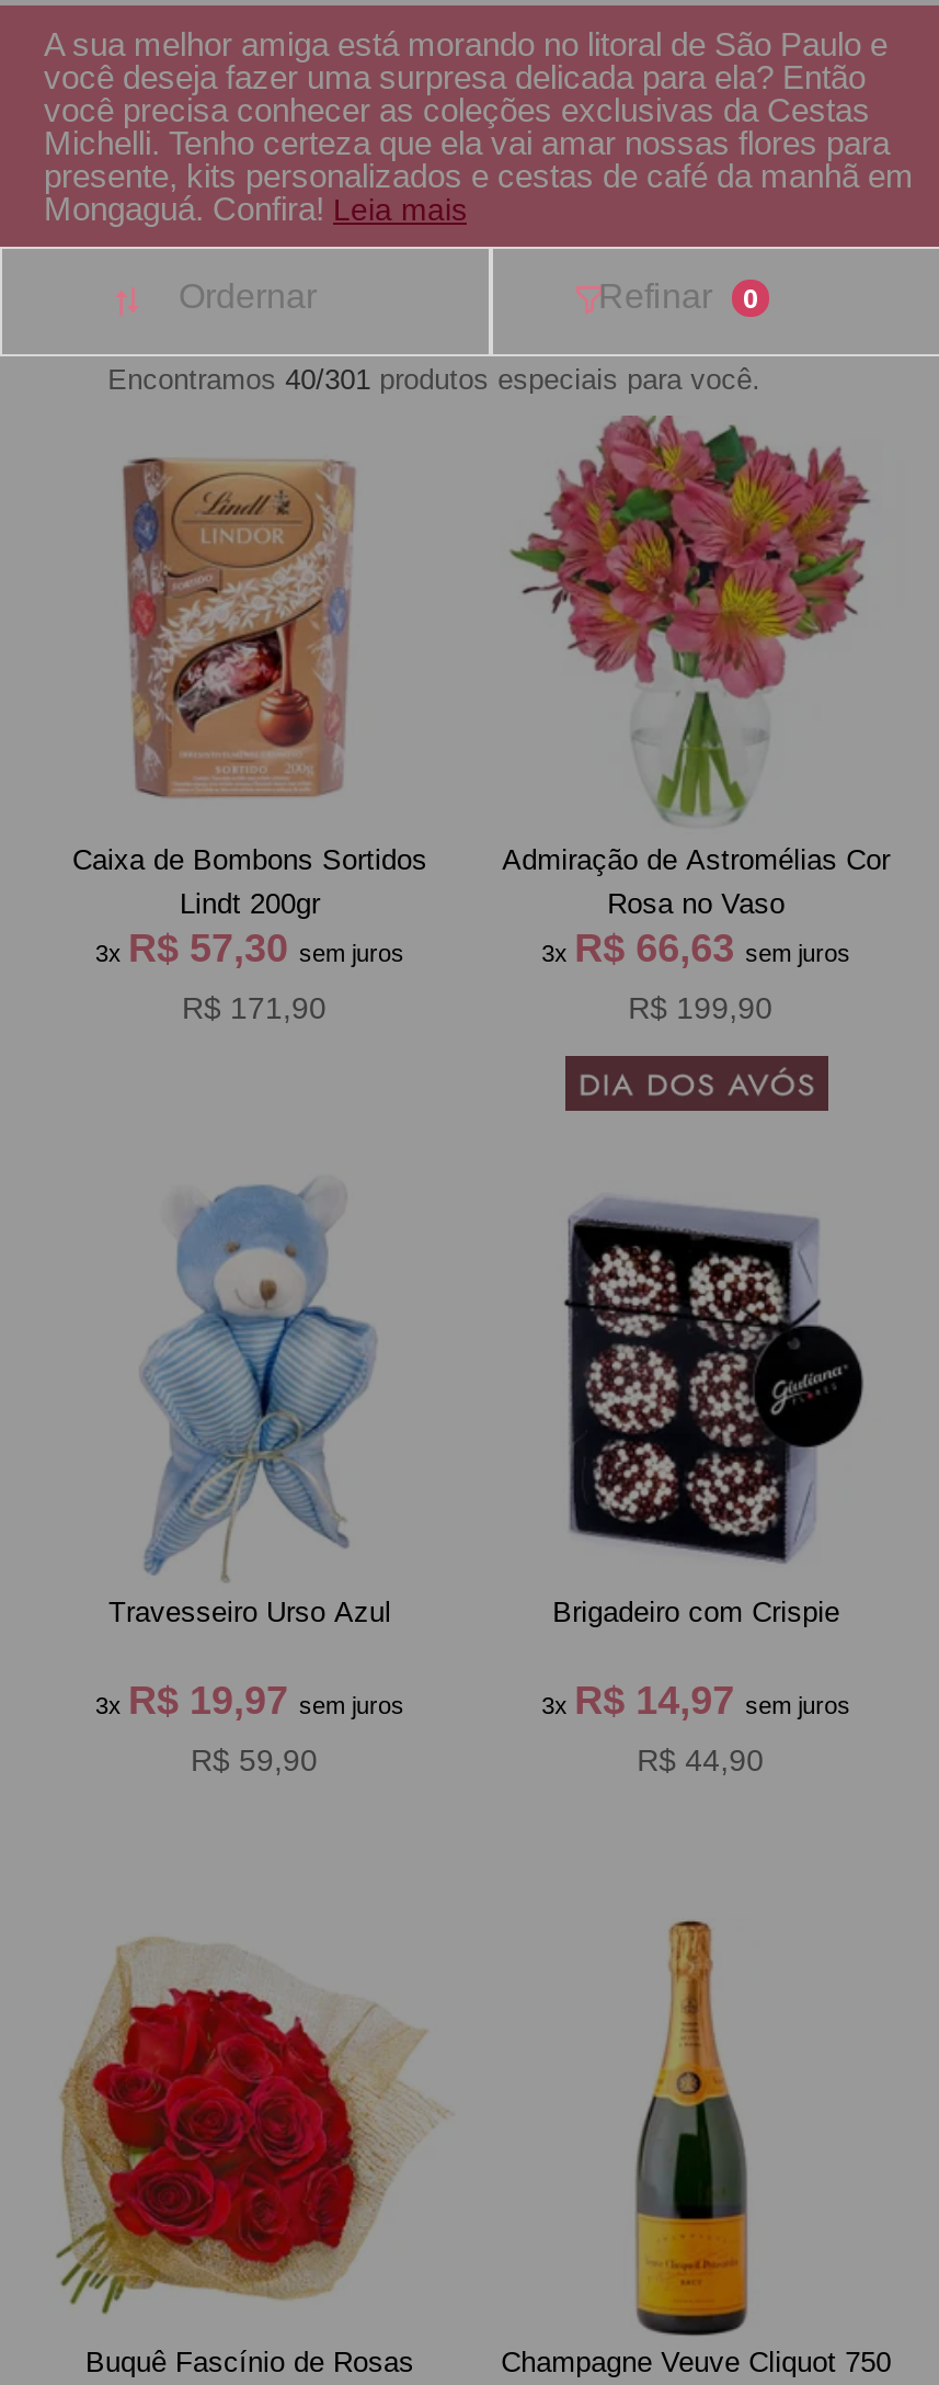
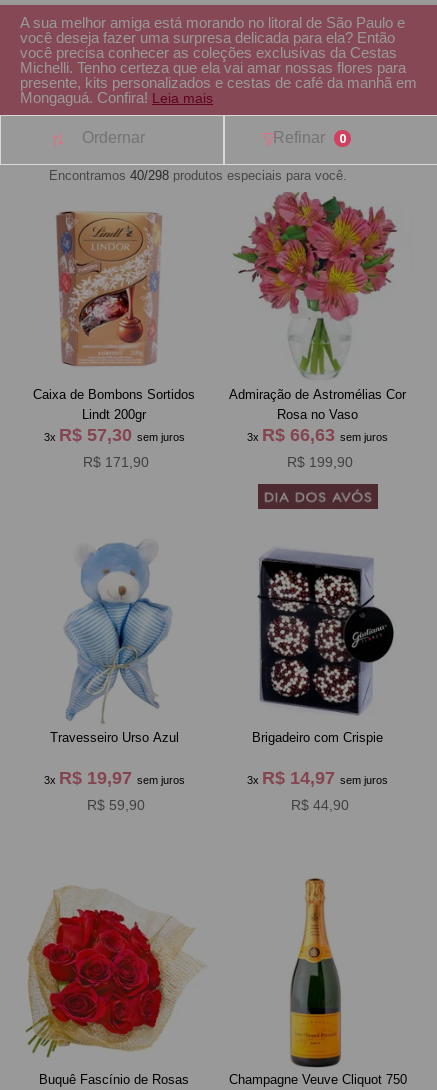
[108,363,761,396] Encontramos 40/301 produtos especiais para você. -> [49,168,347,183] Encontramos 40/298 produtos especiais para você.

